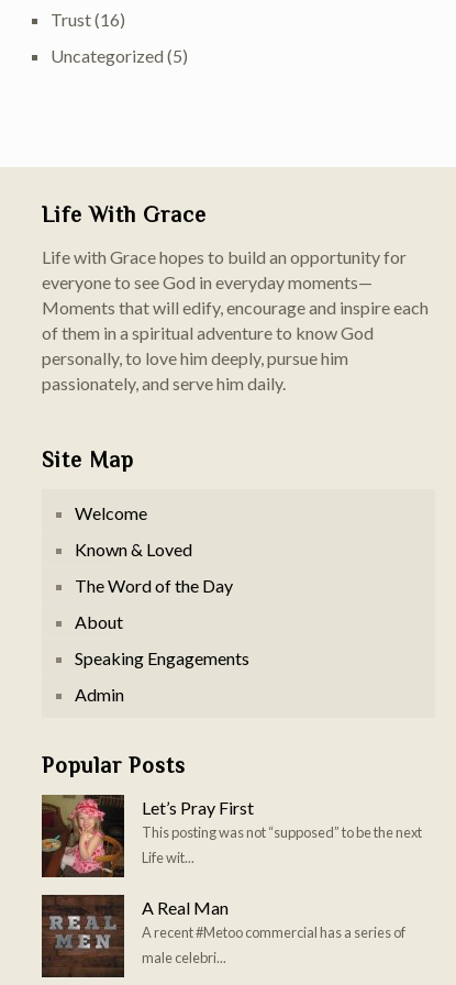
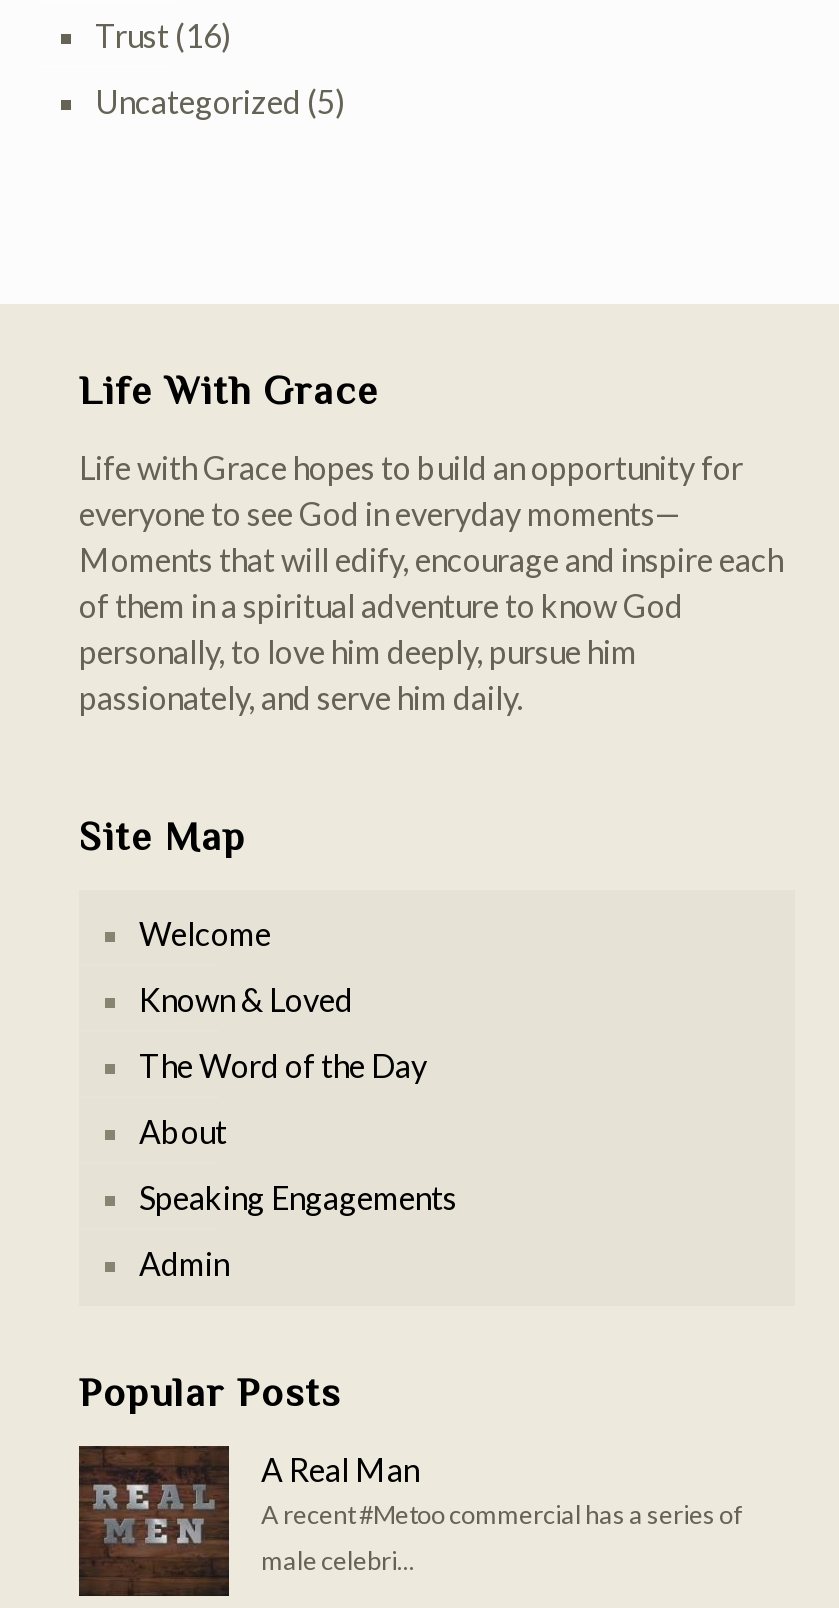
[42,794,422,877] [image] | Let’s Pray First | This posting was not “supposed” to be the next | Life wit... -> none

